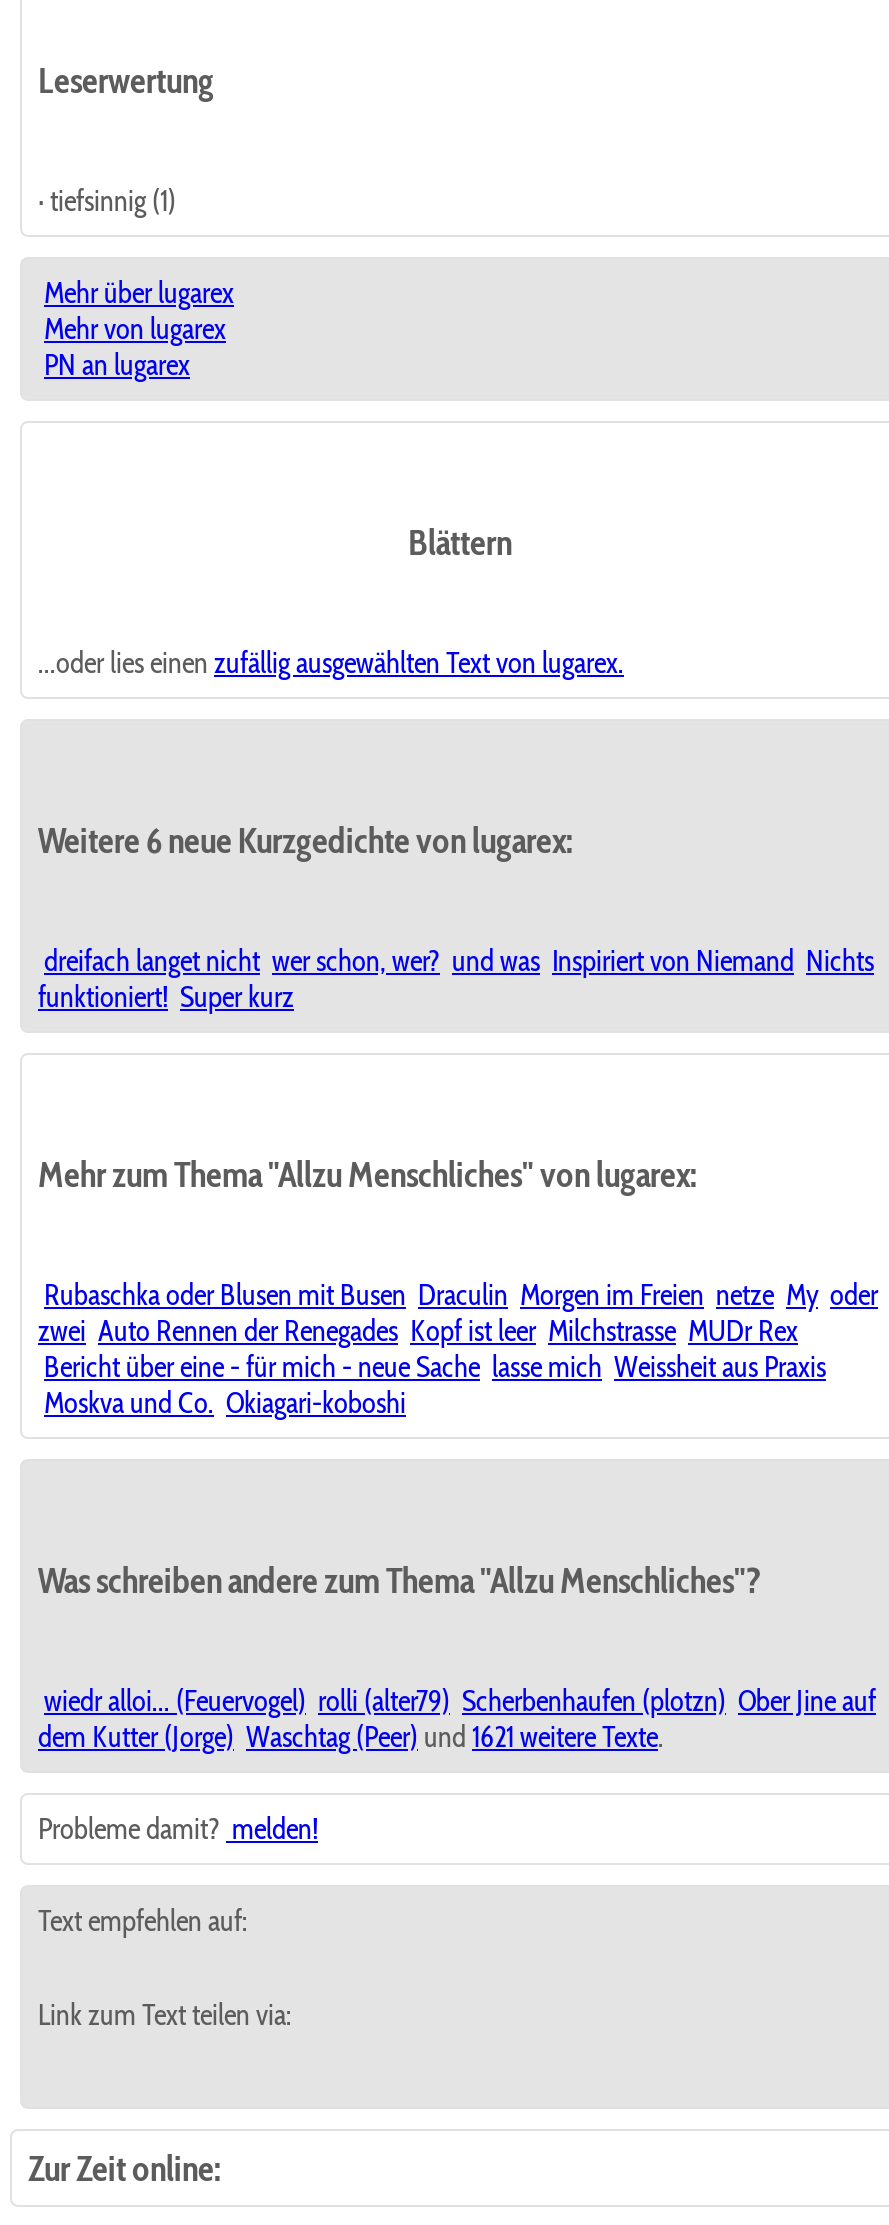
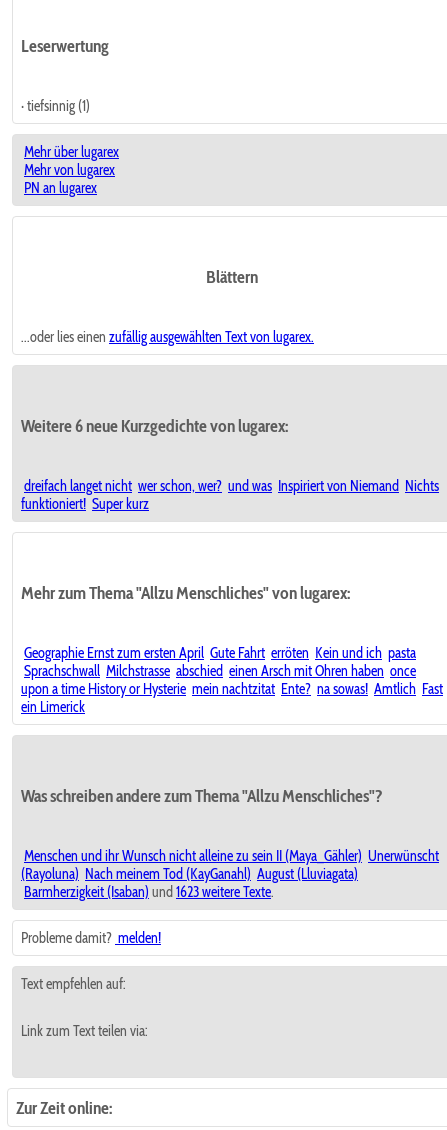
[38,1277,878,1421] Rubaschka oder Blusen mit Busen Draculin Morgen im Freien netze My oder | zwei Auto Rennen der Renegades Kopf ist leer Milchstrasse MUDr Rex | Bericht über eine - für mich - neue Sache lasse mich Weissheit aus Praxis | Moskva und Co. Okiagari-koboshi -> [21,644,443,716] Geographie Ernst zum ersten April Gute Fahrt erröten Kein und ich pasta | Sprachschwall Milchstrasse abschied einen Arsch mit Ohren haben once | upon a time History or Hysterie mein nachtzitat Ente? na sowas! Amtlich Fast | ein Limerick
[38,1683,876,1755] wiedr alloi... (Feuervogel) rolli (alter79) Scherbenhaufen (plotzn) Ober Jine auf | dem Kutter (Jorge) Waschtag (Peer) und 1621 weitere Texte. -> [21,847,439,901] Menschen und ihr Wunsch nicht alleine zu sein II (Maya_Gähler) Unerwünscht | (Rayoluna) Nach meinem Tod (KayGanahl) August (Lluviagata) | Barmherzigkeit (Isaban) und 1623 weitere Texte.

